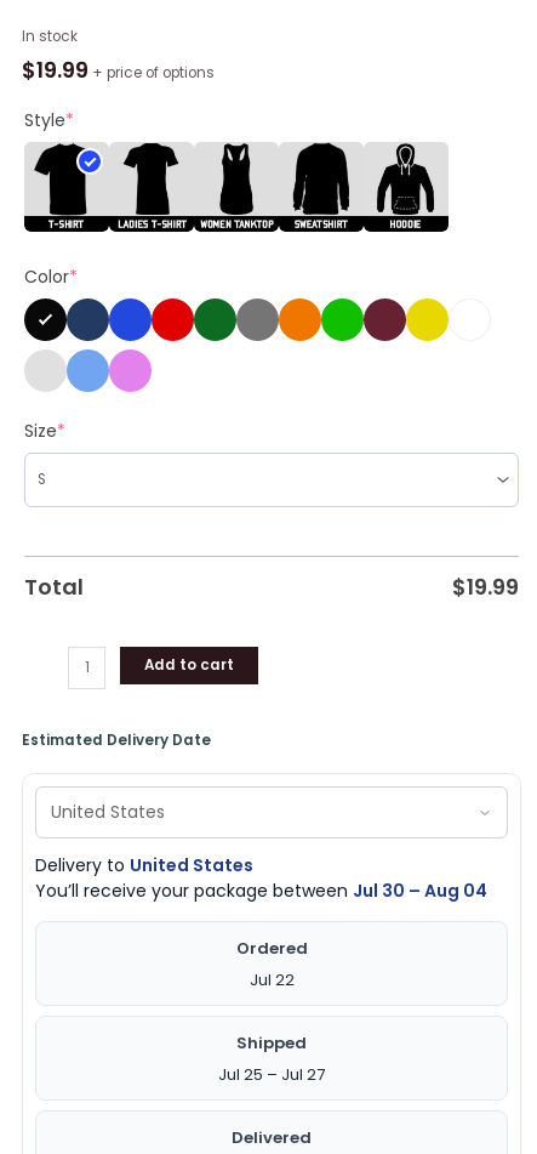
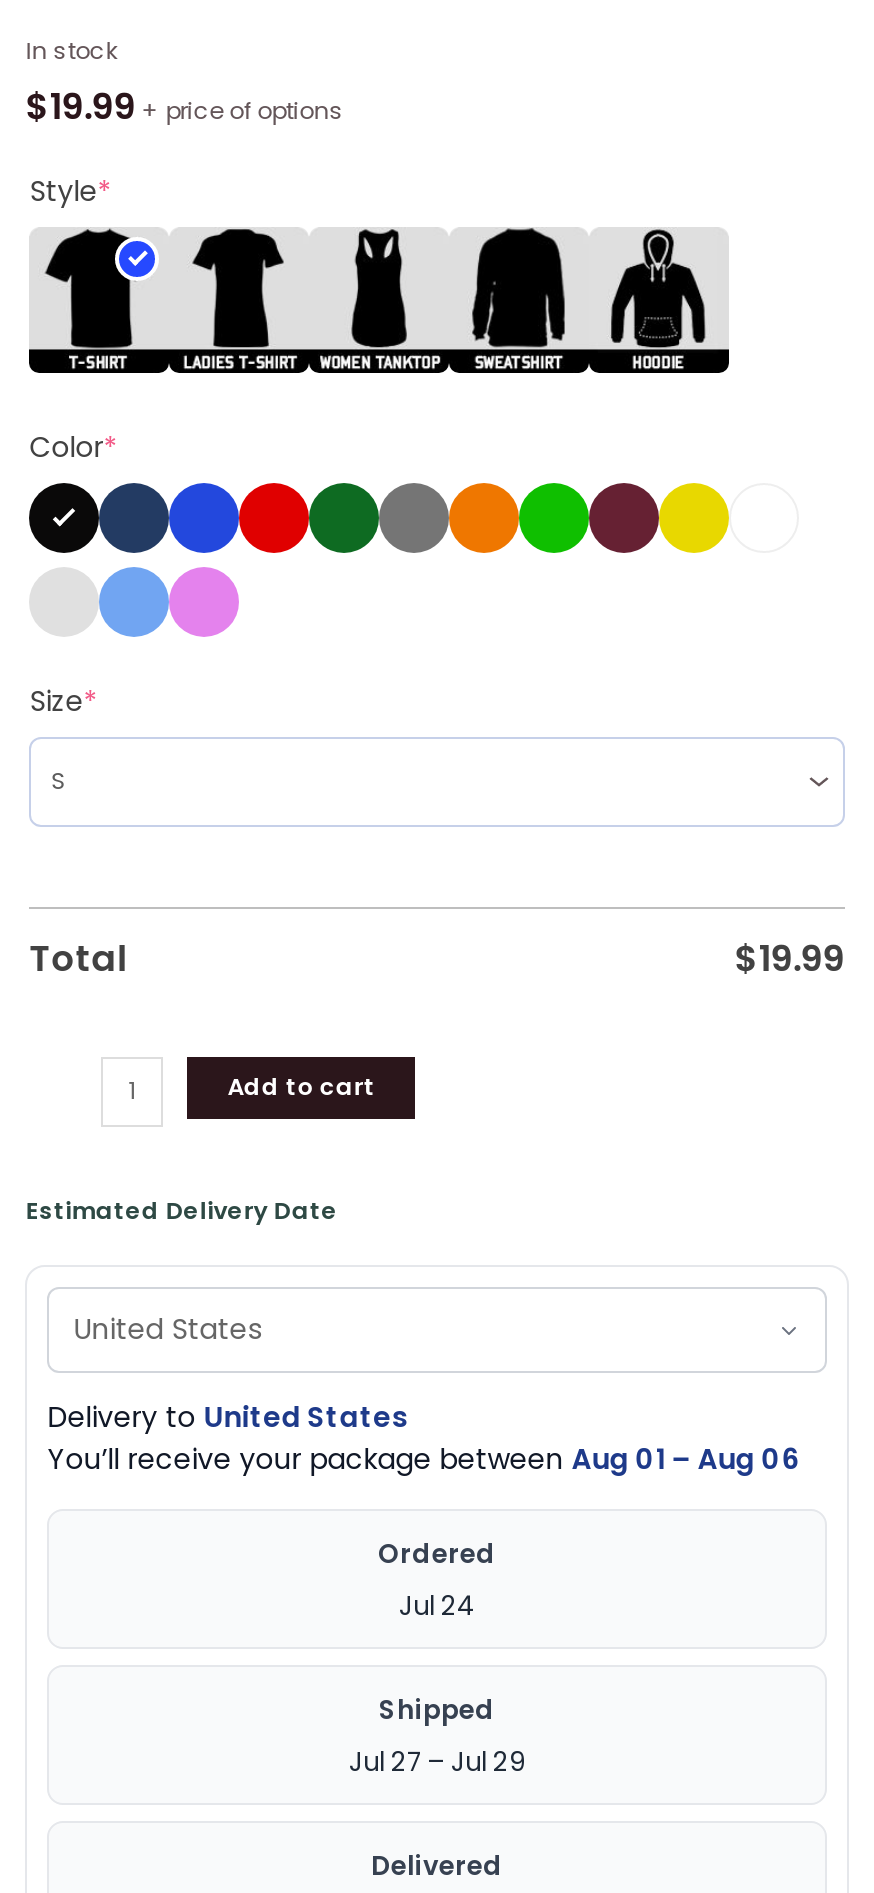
[35,878,488,903] You’ll receive your package between Jul 30 – Aug 04 -> [47,1439,799,1479] You’ll receive your package between Aug 01 – Aug 06
[249,968,294,991] Jul 22 -> [399,1587,475,1625] Jul 24
[218,1063,325,1086] Jul 25 – Jul 27 -> [349,1743,525,1781] Jul 27 – Jul 29

